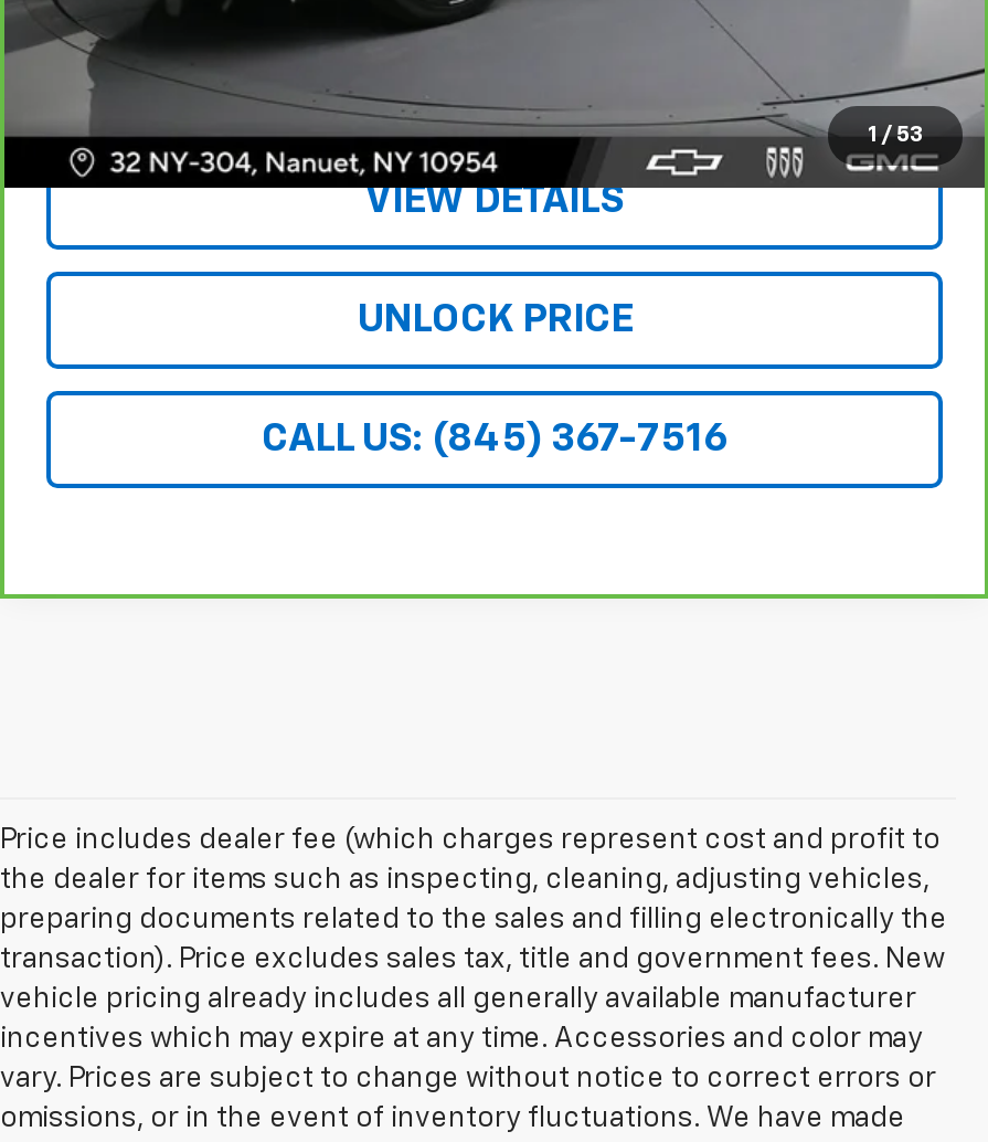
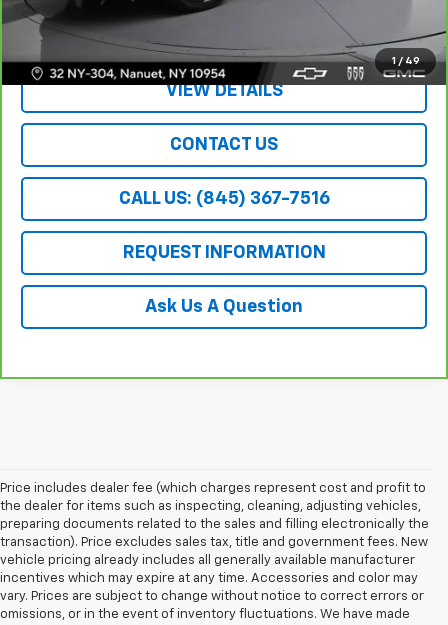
[868,123,923,145] 1 / 53 -> [391,56,419,66] 1 / 49
[357,300,633,340] UNLOCK PRICE -> [170,136,278,154] CONTACT US
none -> [122,244,325,316] REQUEST INFORMATION | Ask Us A Question

